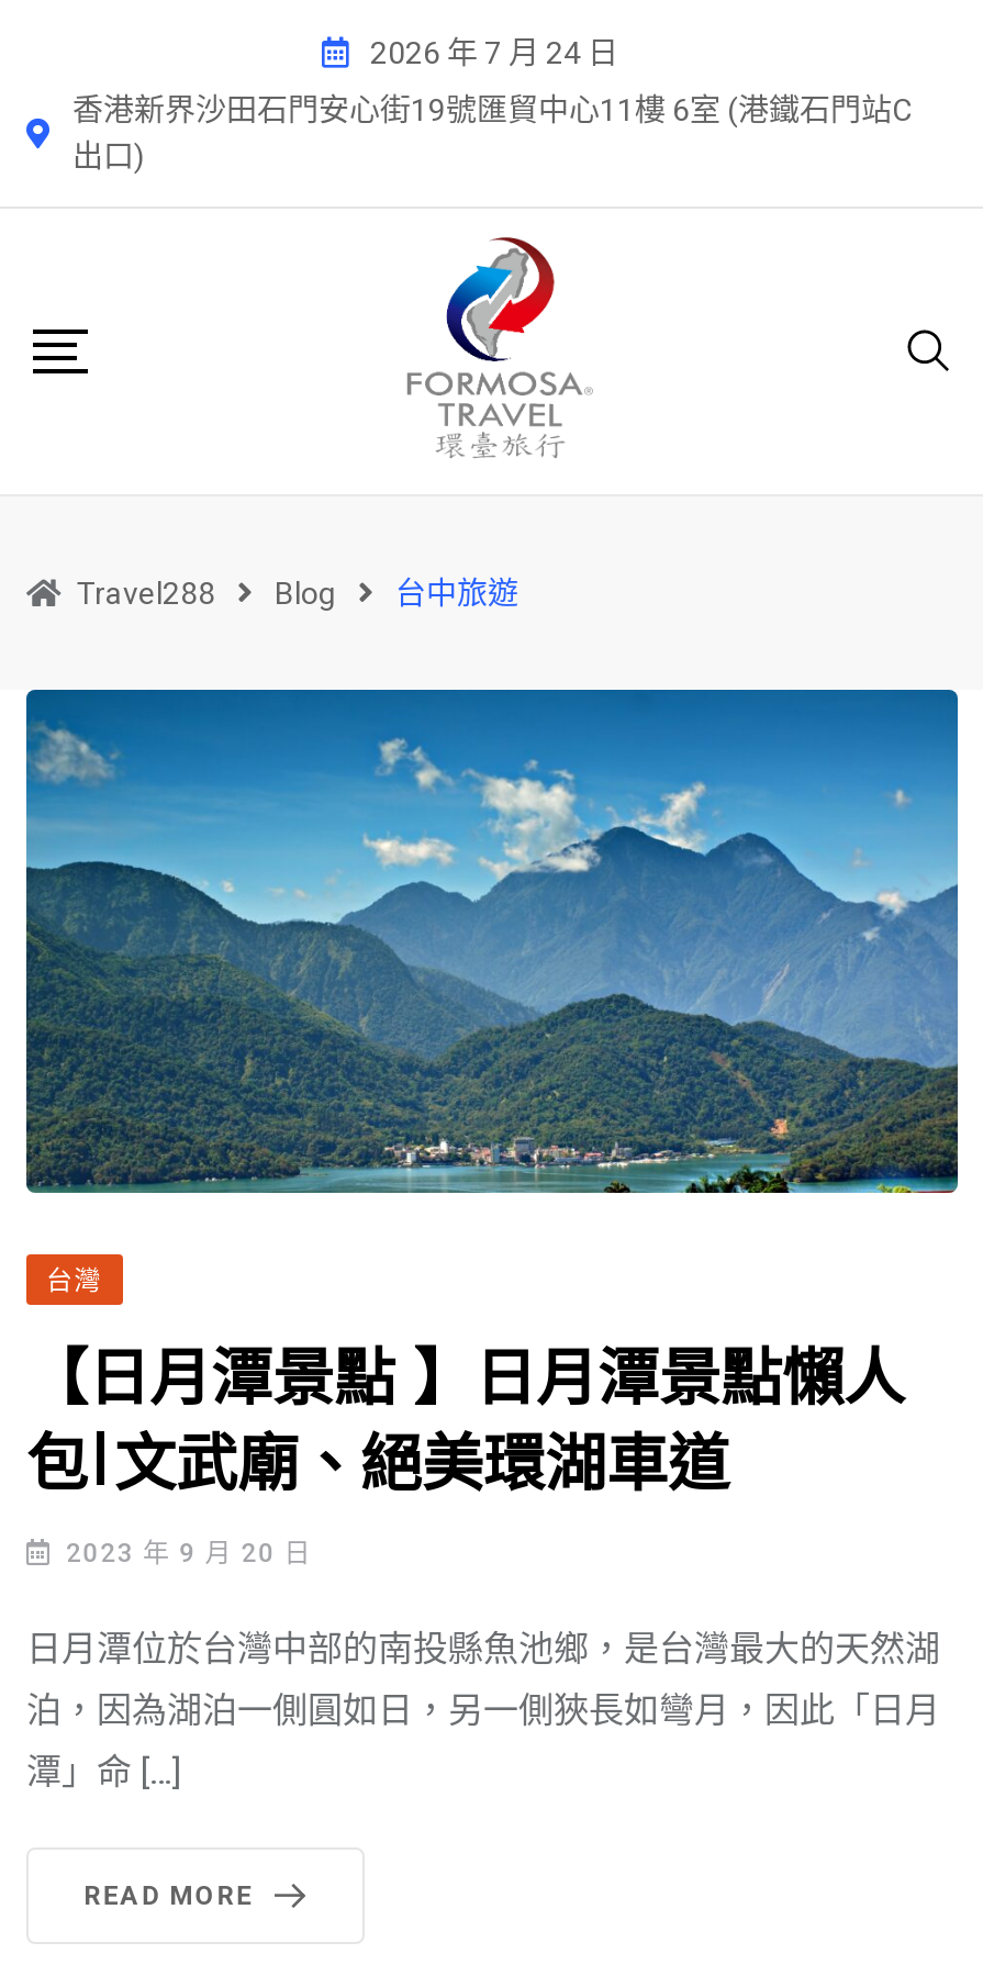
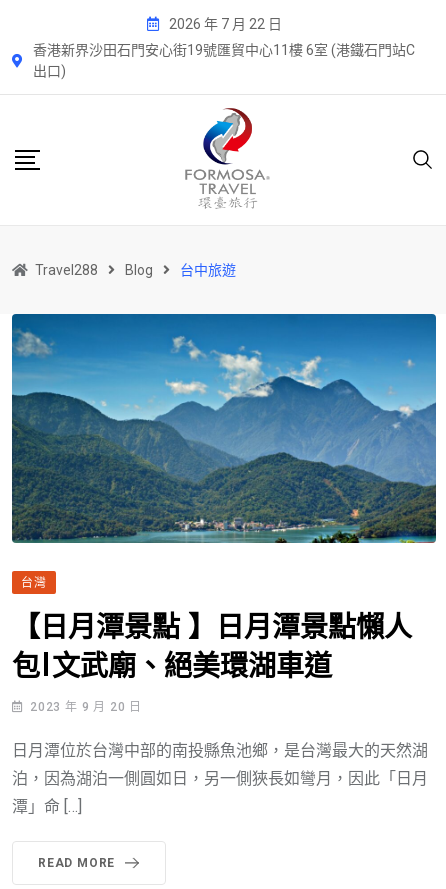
[370,34,618,69] 2026 年 7 月 24 日 -> [168,15,281,31] 2026 年 7 月 22 日

